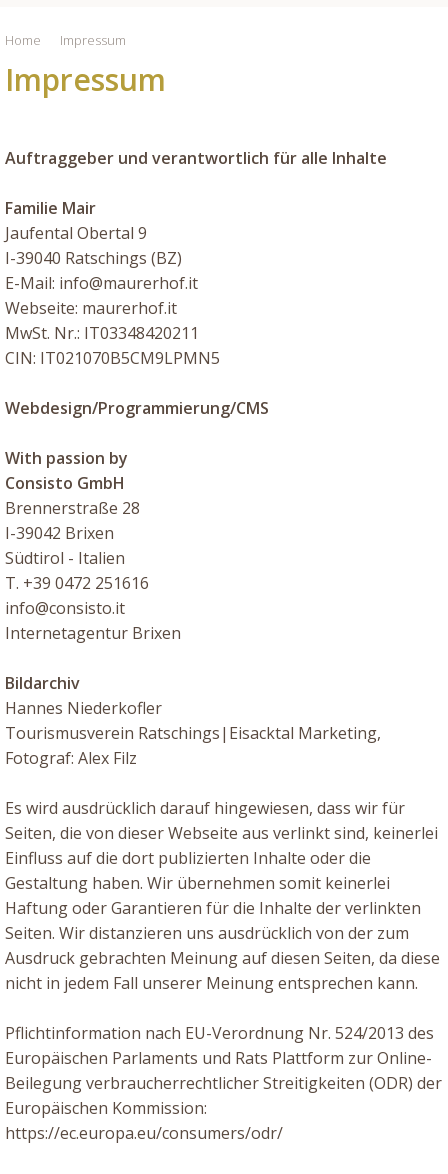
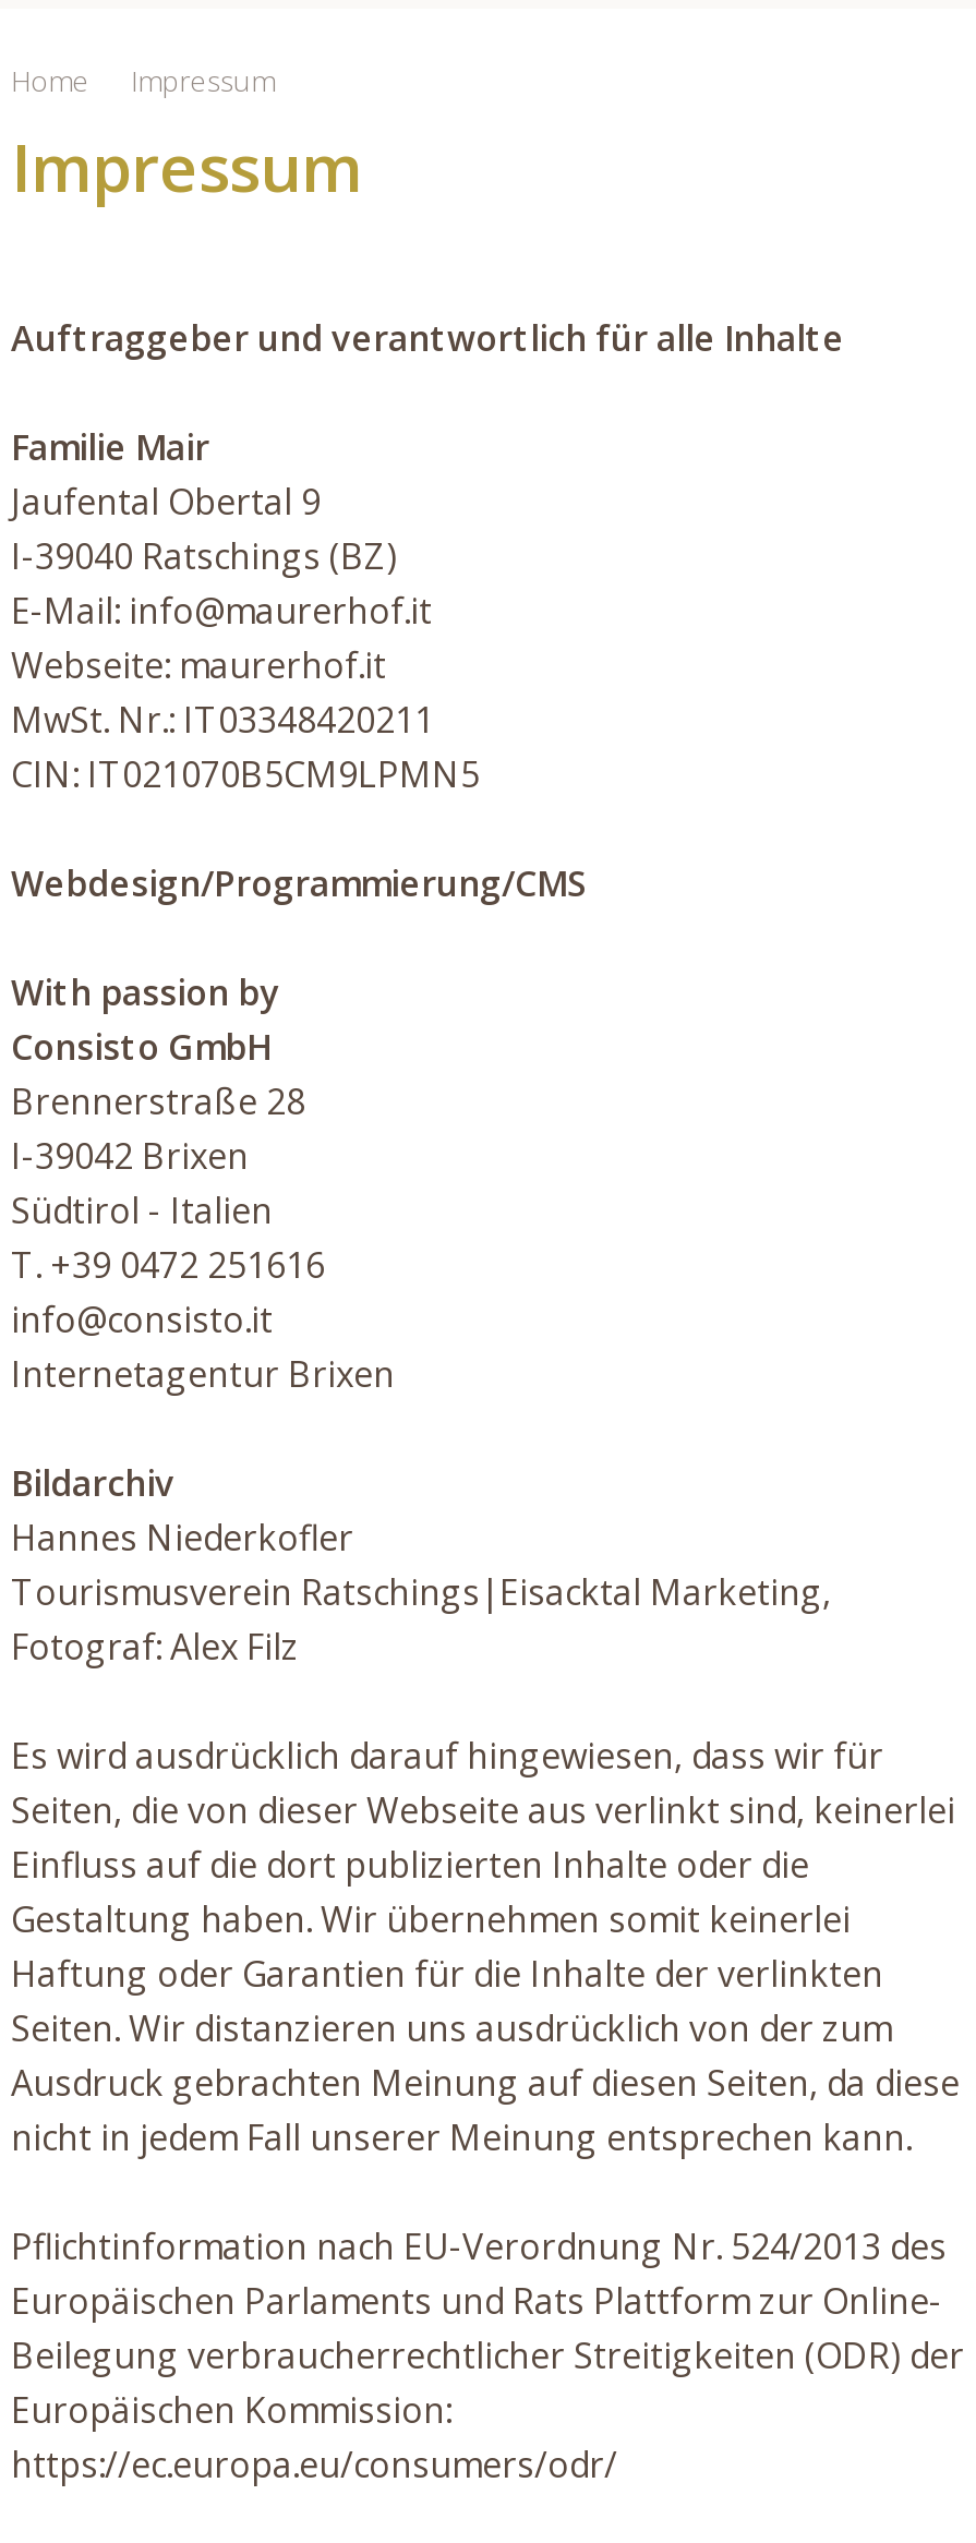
[5,897,421,919] Haftung oder Garantieren für die Inhalte der verlinkten -> [11,1950,883,1998] Haftung oder Garantien für die Inhalte der verlinkten

